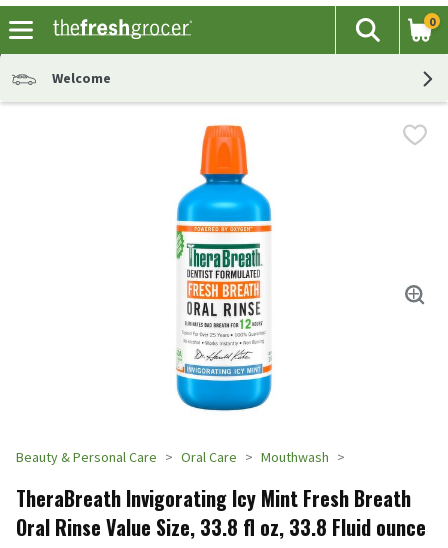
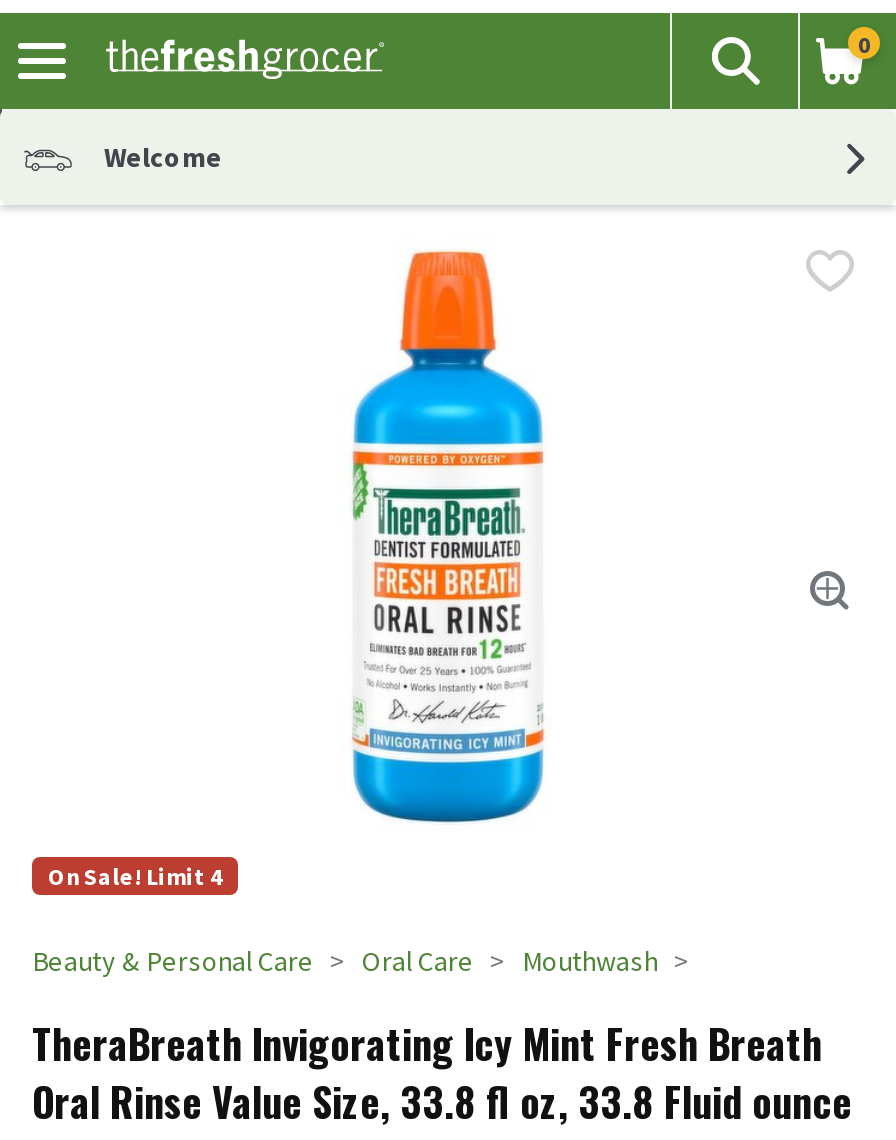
none -> [48,861,222,891] On Sale! Limit 4

